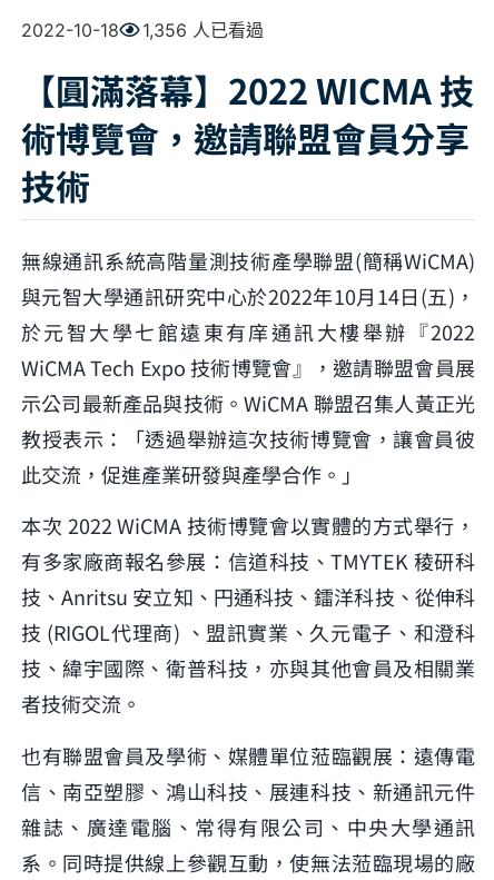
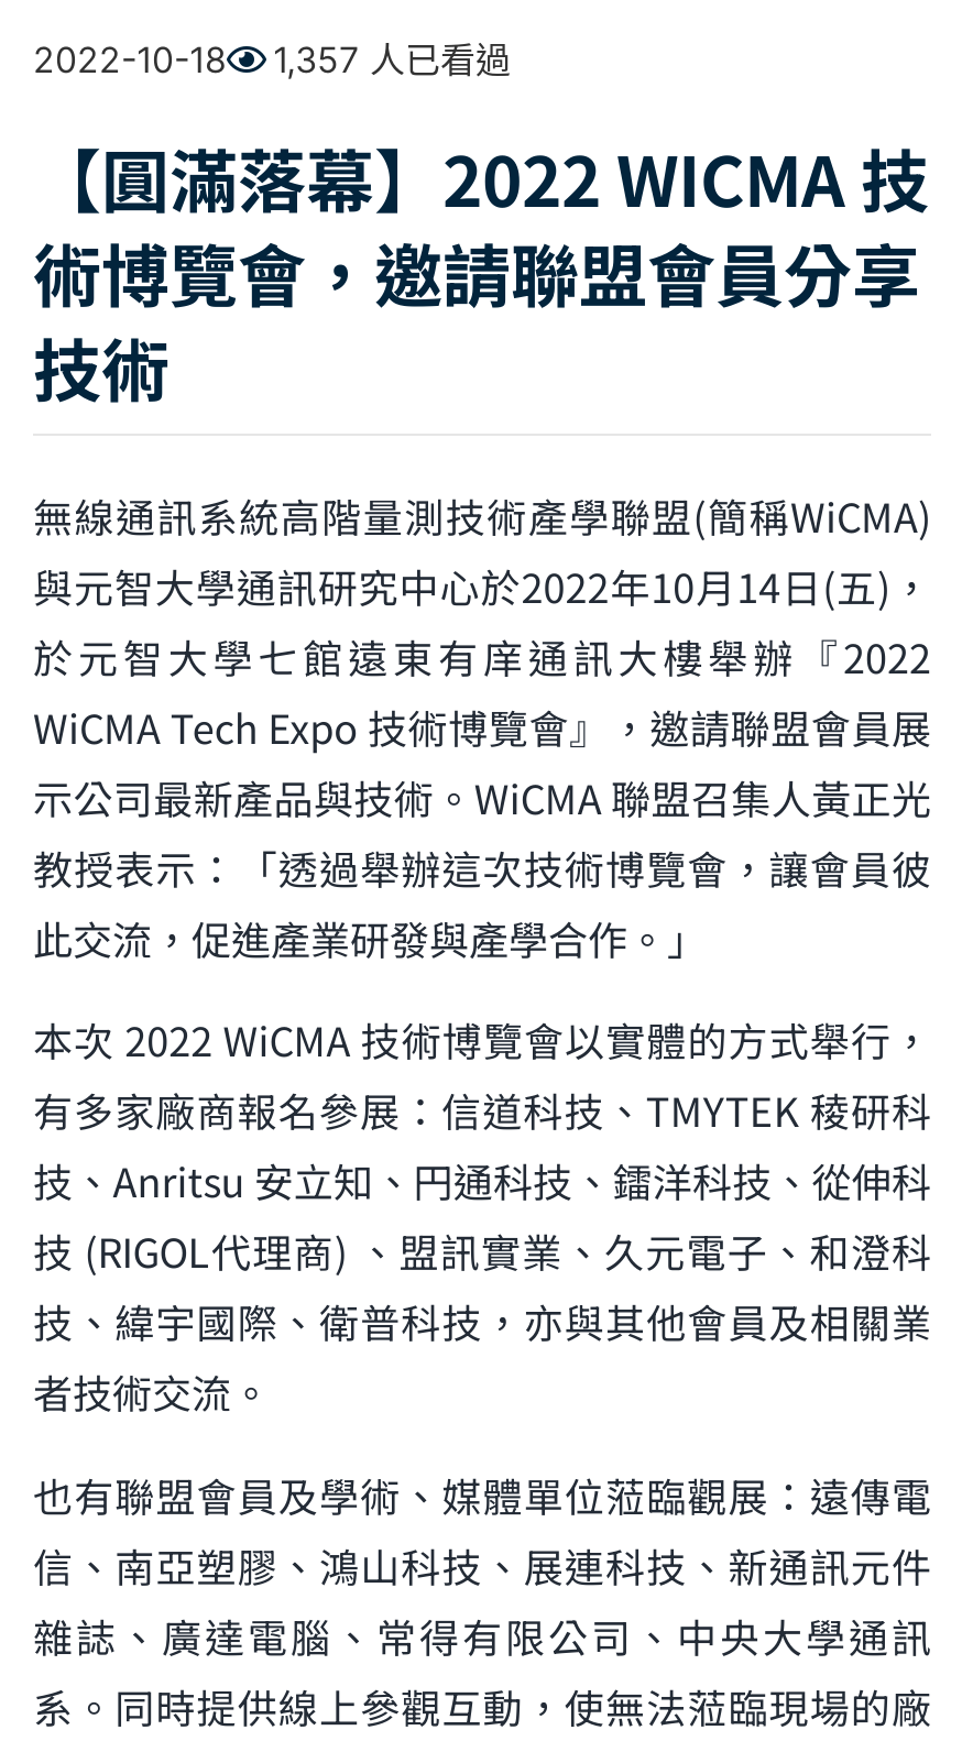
[21,19,264,41] 2022-10-18 1,356 人已看過 -> [33,37,511,81] 2022-10-18 1,357 人已看過

